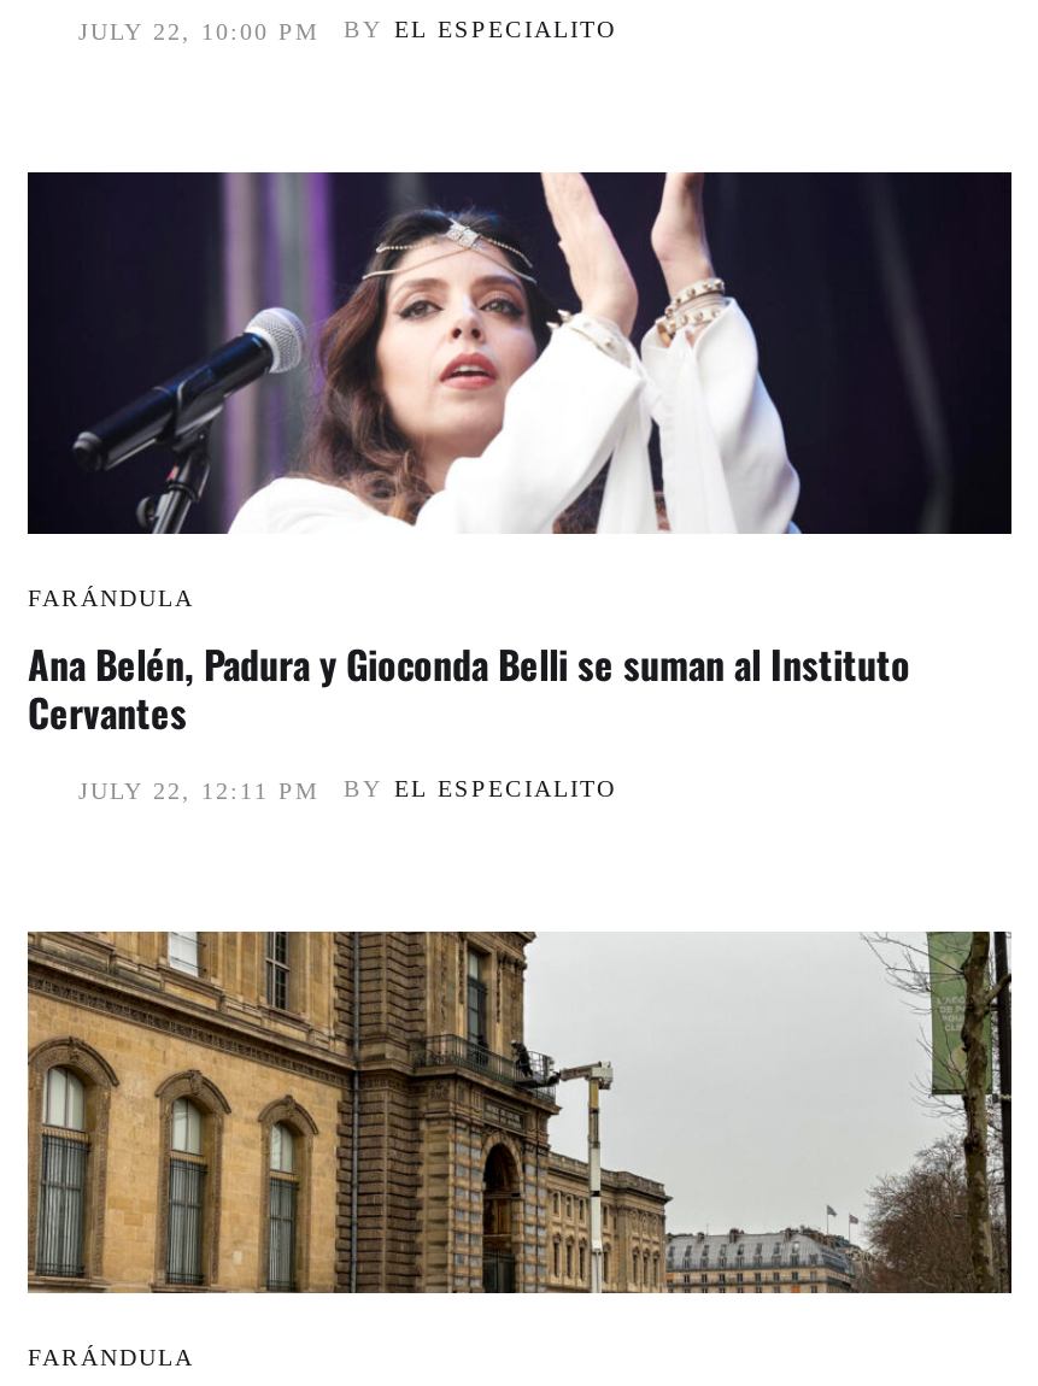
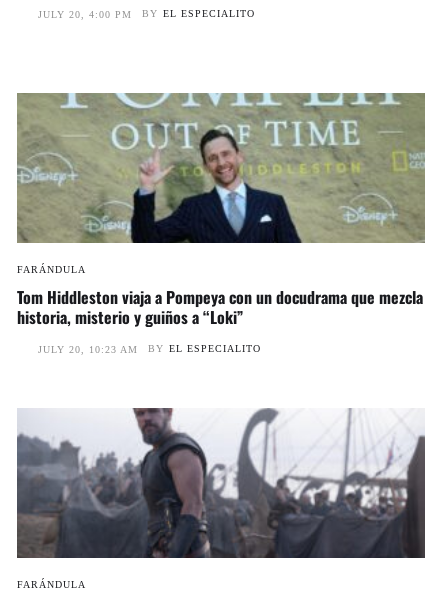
[78,17,616,46] JULY 22, 10:00 PM BY EL ESPECIALITO -> [38,8,255,20] JULY 20, 4:00 PM BY EL ESPECIALITO
[28,169,1014,535] [image] -> [16,92,426,244] [image]
[28,636,910,742] Ana Belén, Padura y Gioconda Belli se suman al Instituto | Cervantes -> [17,285,423,329] Tom Hiddleston viaja a Pompeya con un docudrama que mezcla | historia, misterio y guiños a “Loki”
[78,776,616,805] JULY 22, 12:11 PM BY EL ESPECIALITO -> [38,343,261,355] JULY 20, 10:23 AM BY EL ESPECIALITO
[25,928,1014,1294] [image] -> [17,407,425,559] [image]

